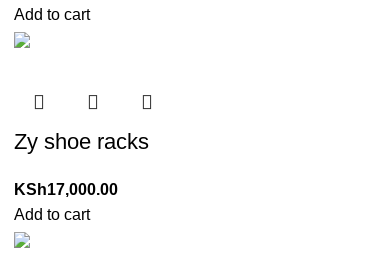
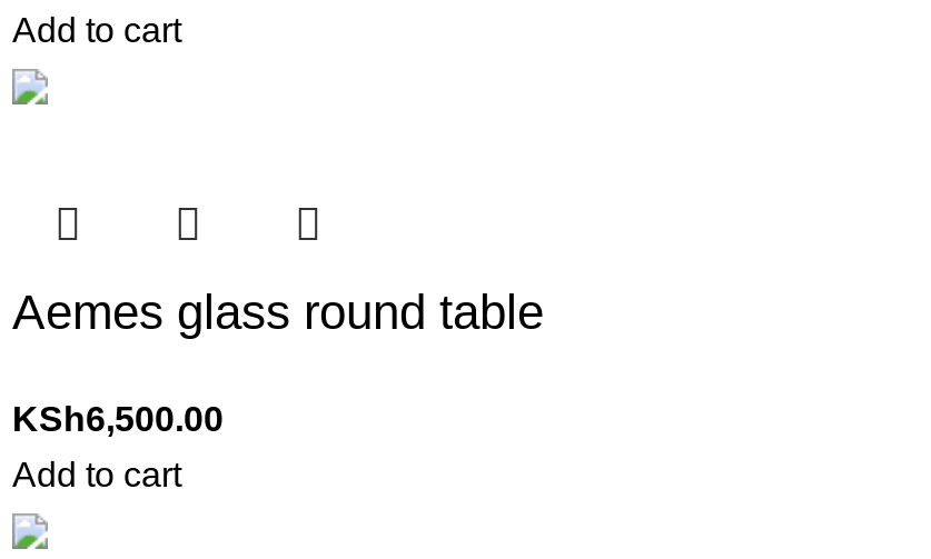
[14,129,149,154] Zy shoe racks -> [12,284,544,339] Aemes glass round table
[14,181,118,198] KSh17,000.00 -> [12,399,224,437] KSh6,500.00

